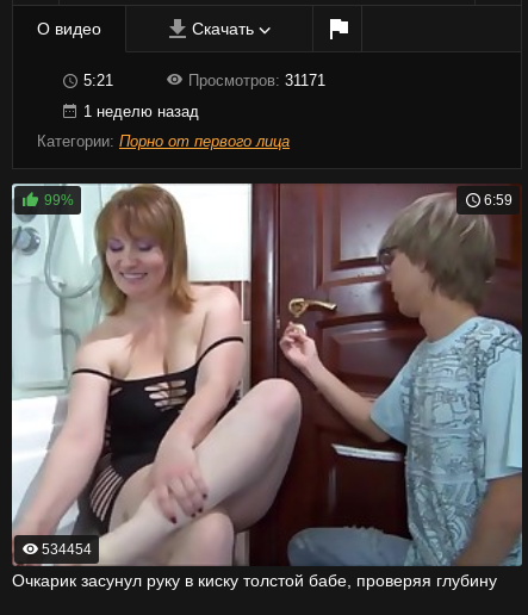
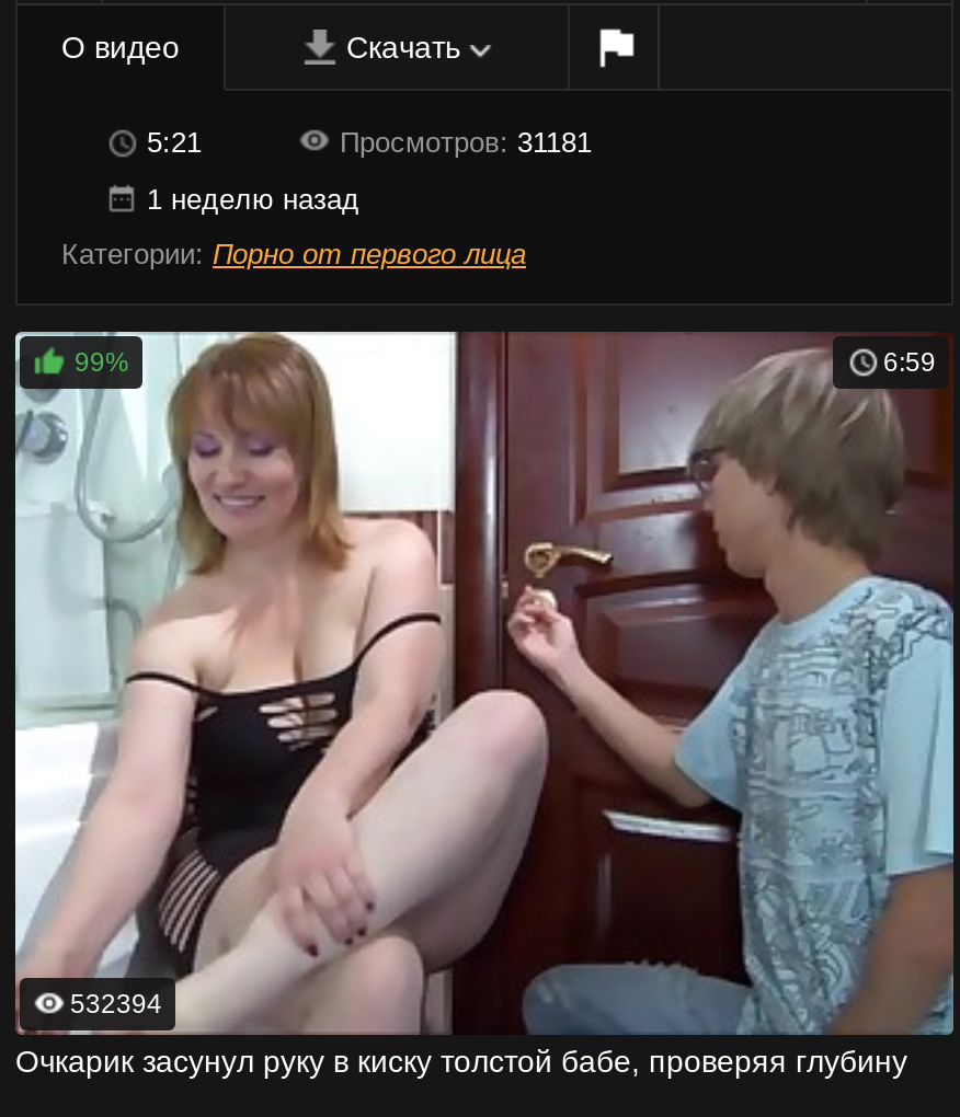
[188,71,325,89] Просмотров: 31171 -> [340,125,592,158] Просмотров: 31181
[42,541,92,558] 534454 -> [70,988,162,1019] 532394

